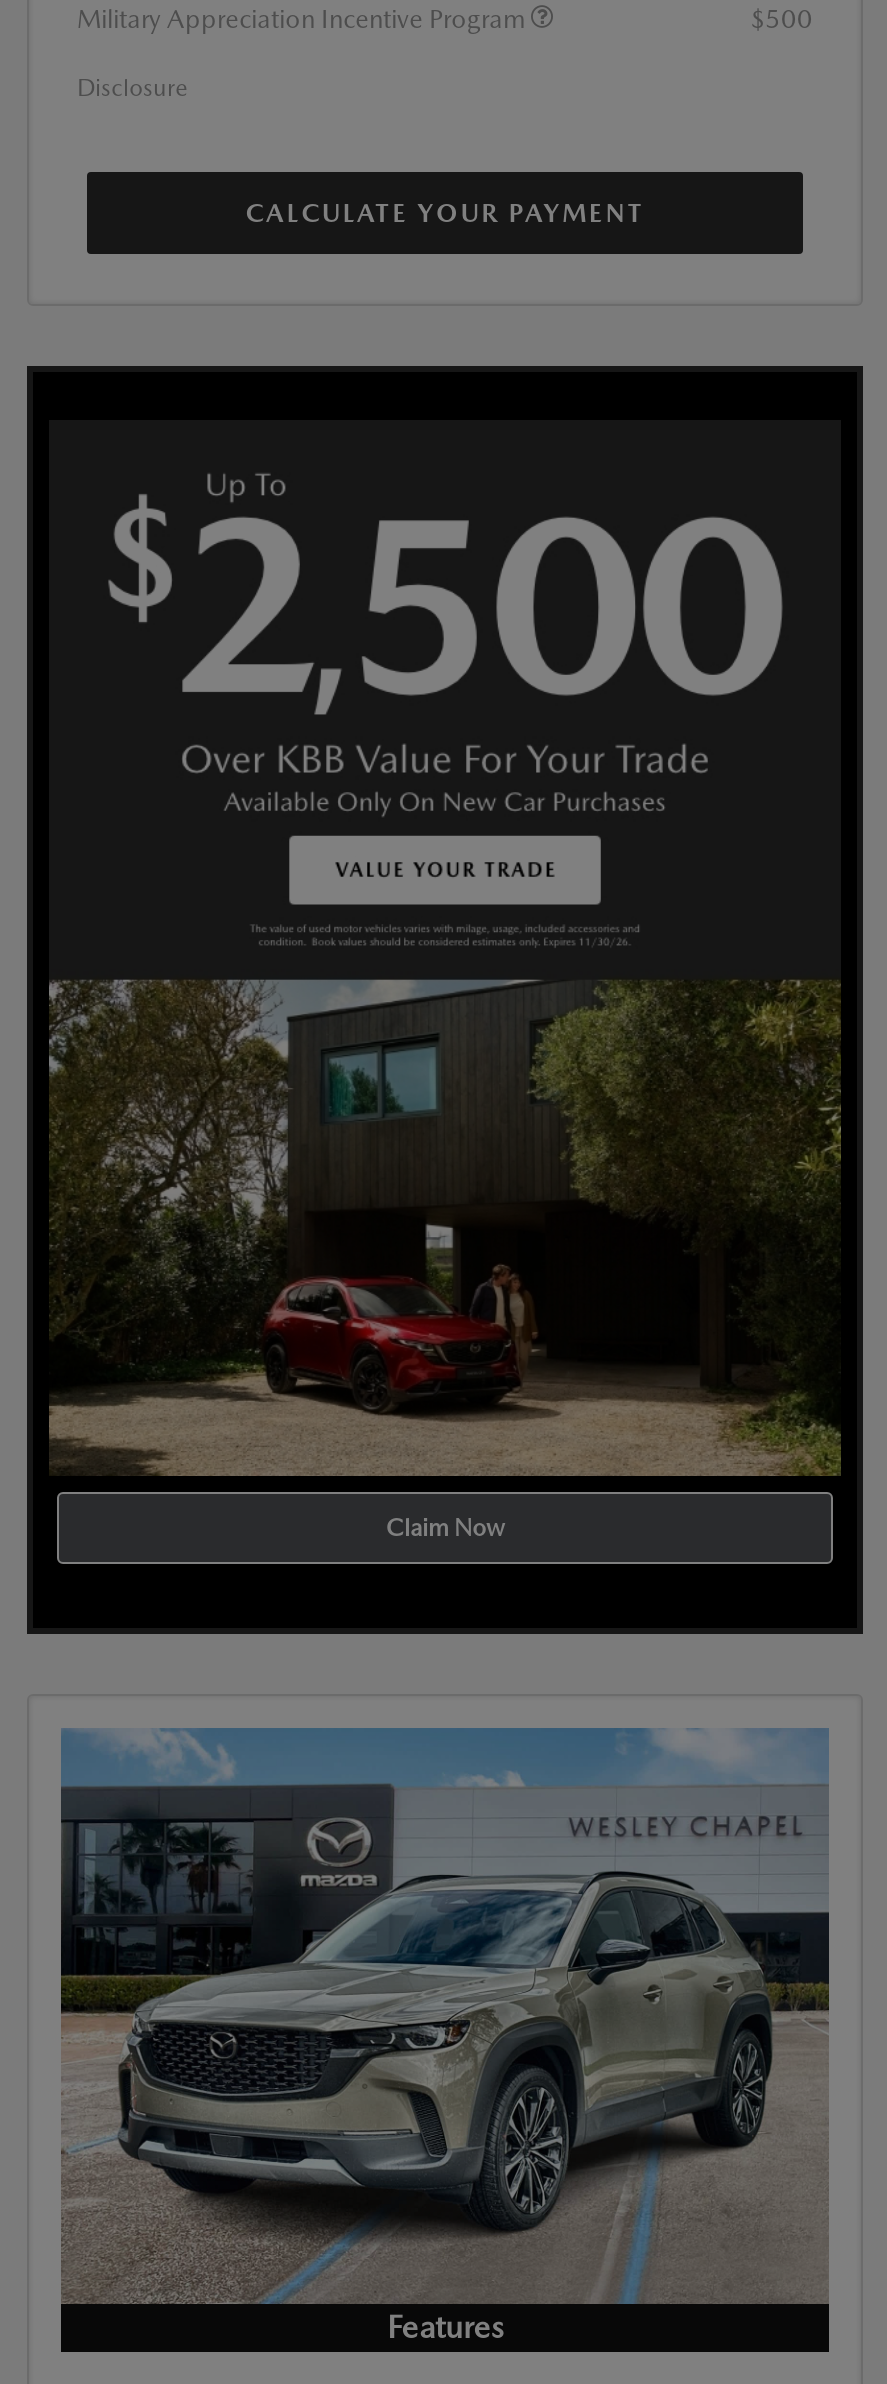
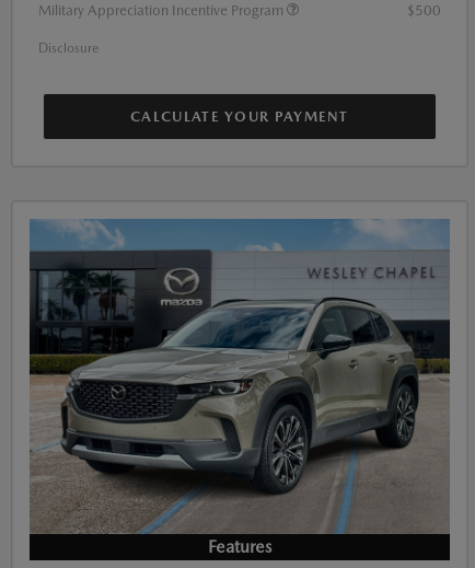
[25,364,865,1636] [image] | Claim Now -> none

